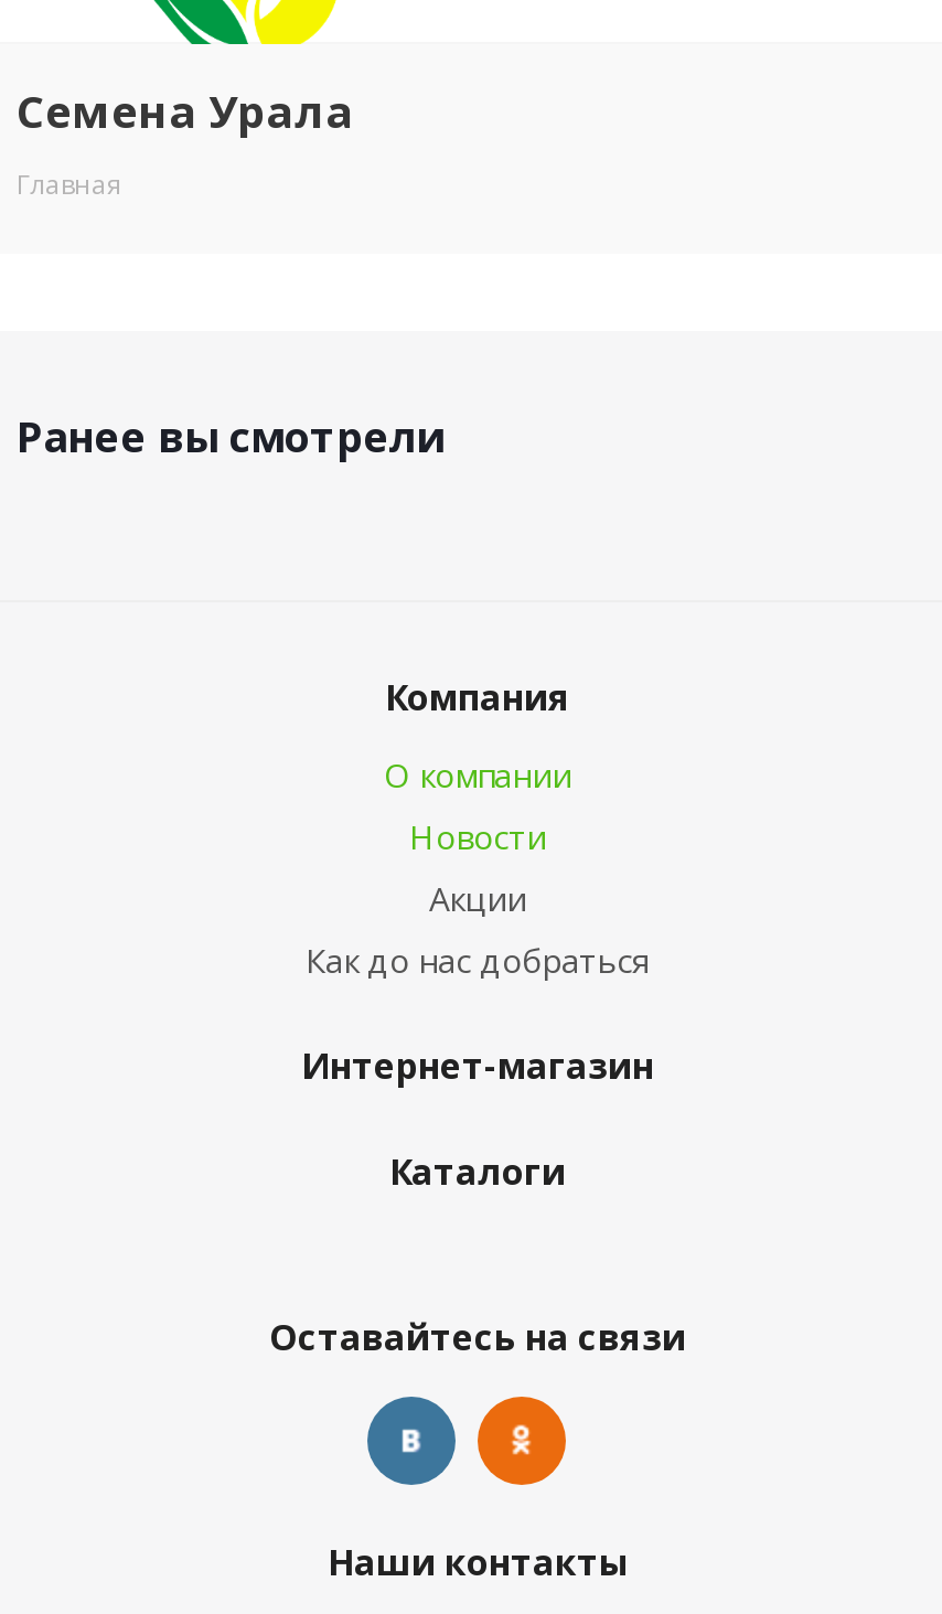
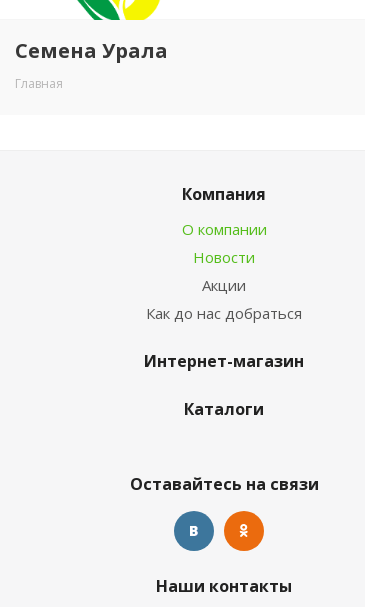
[17,408,445,466] Ранее вы смотрели -> none

